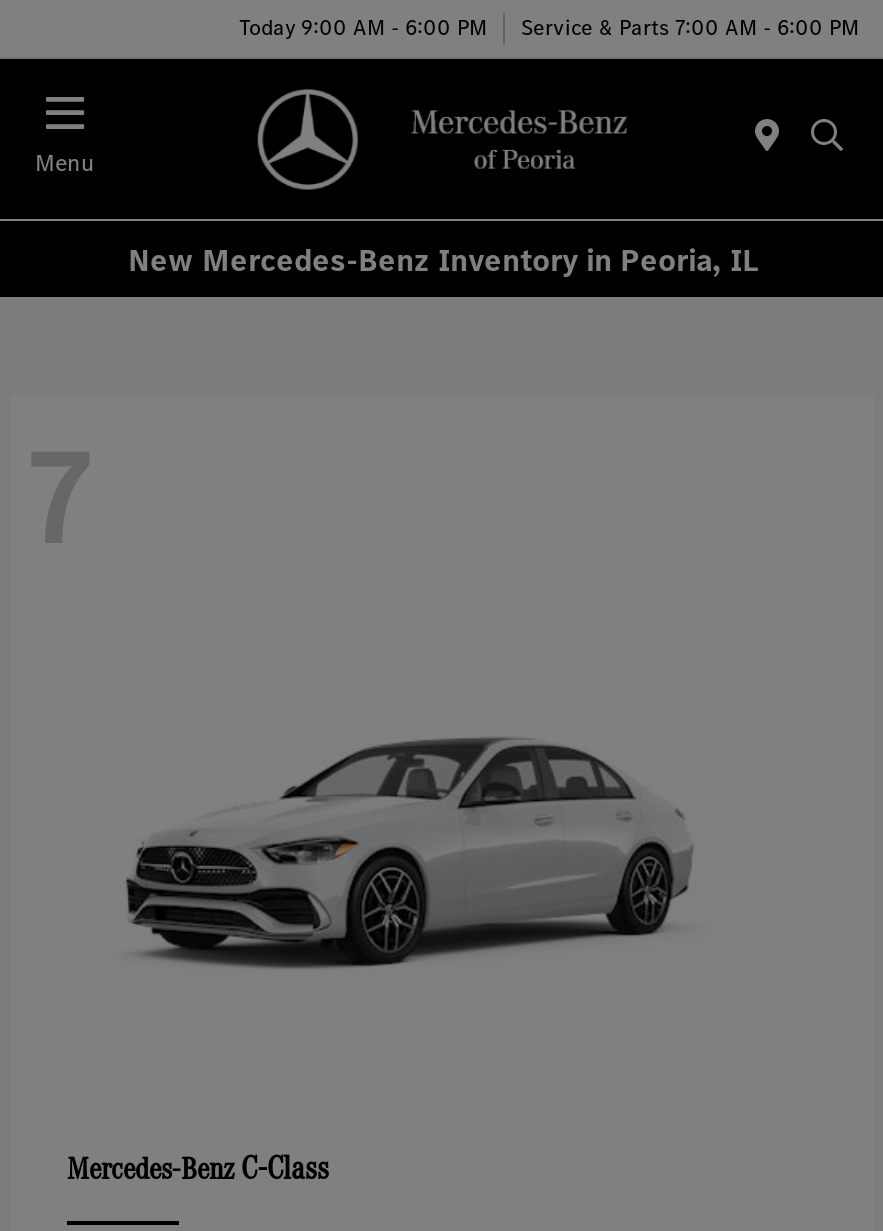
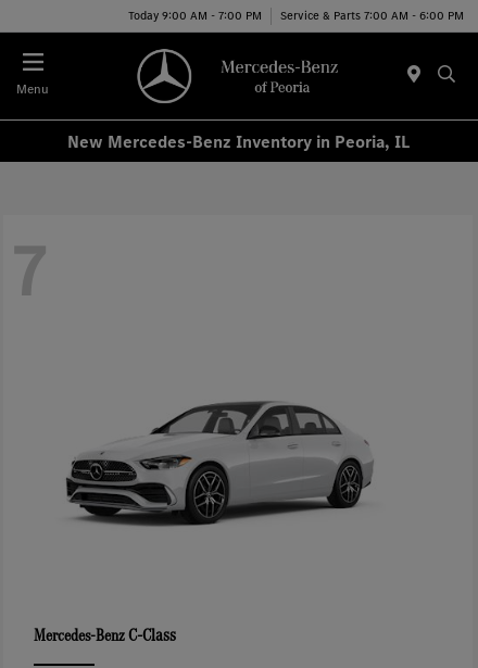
[239,12,859,42] Today 9:00 AM - 6:00 PM Service & Parts 7:00 AM - 6:00 PM -> [128,7,464,23] Today 9:00 AM - 7:00 PM Service & Parts 7:00 AM - 6:00 PM

